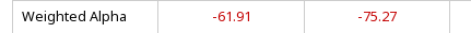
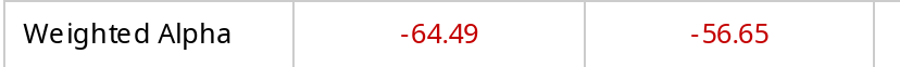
[212,7,251,26] -61.91 -> [400,15,478,52] -64.49
[357,7,397,26] -75.27 -> [690,15,769,52] -56.65

